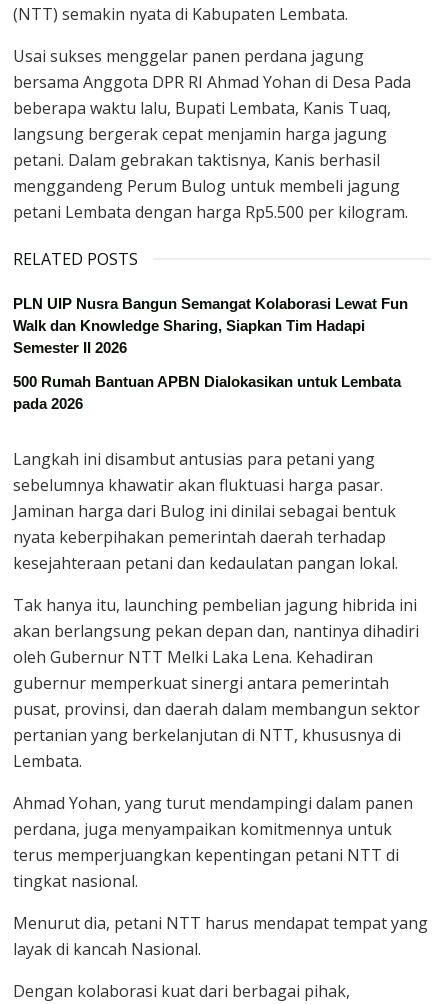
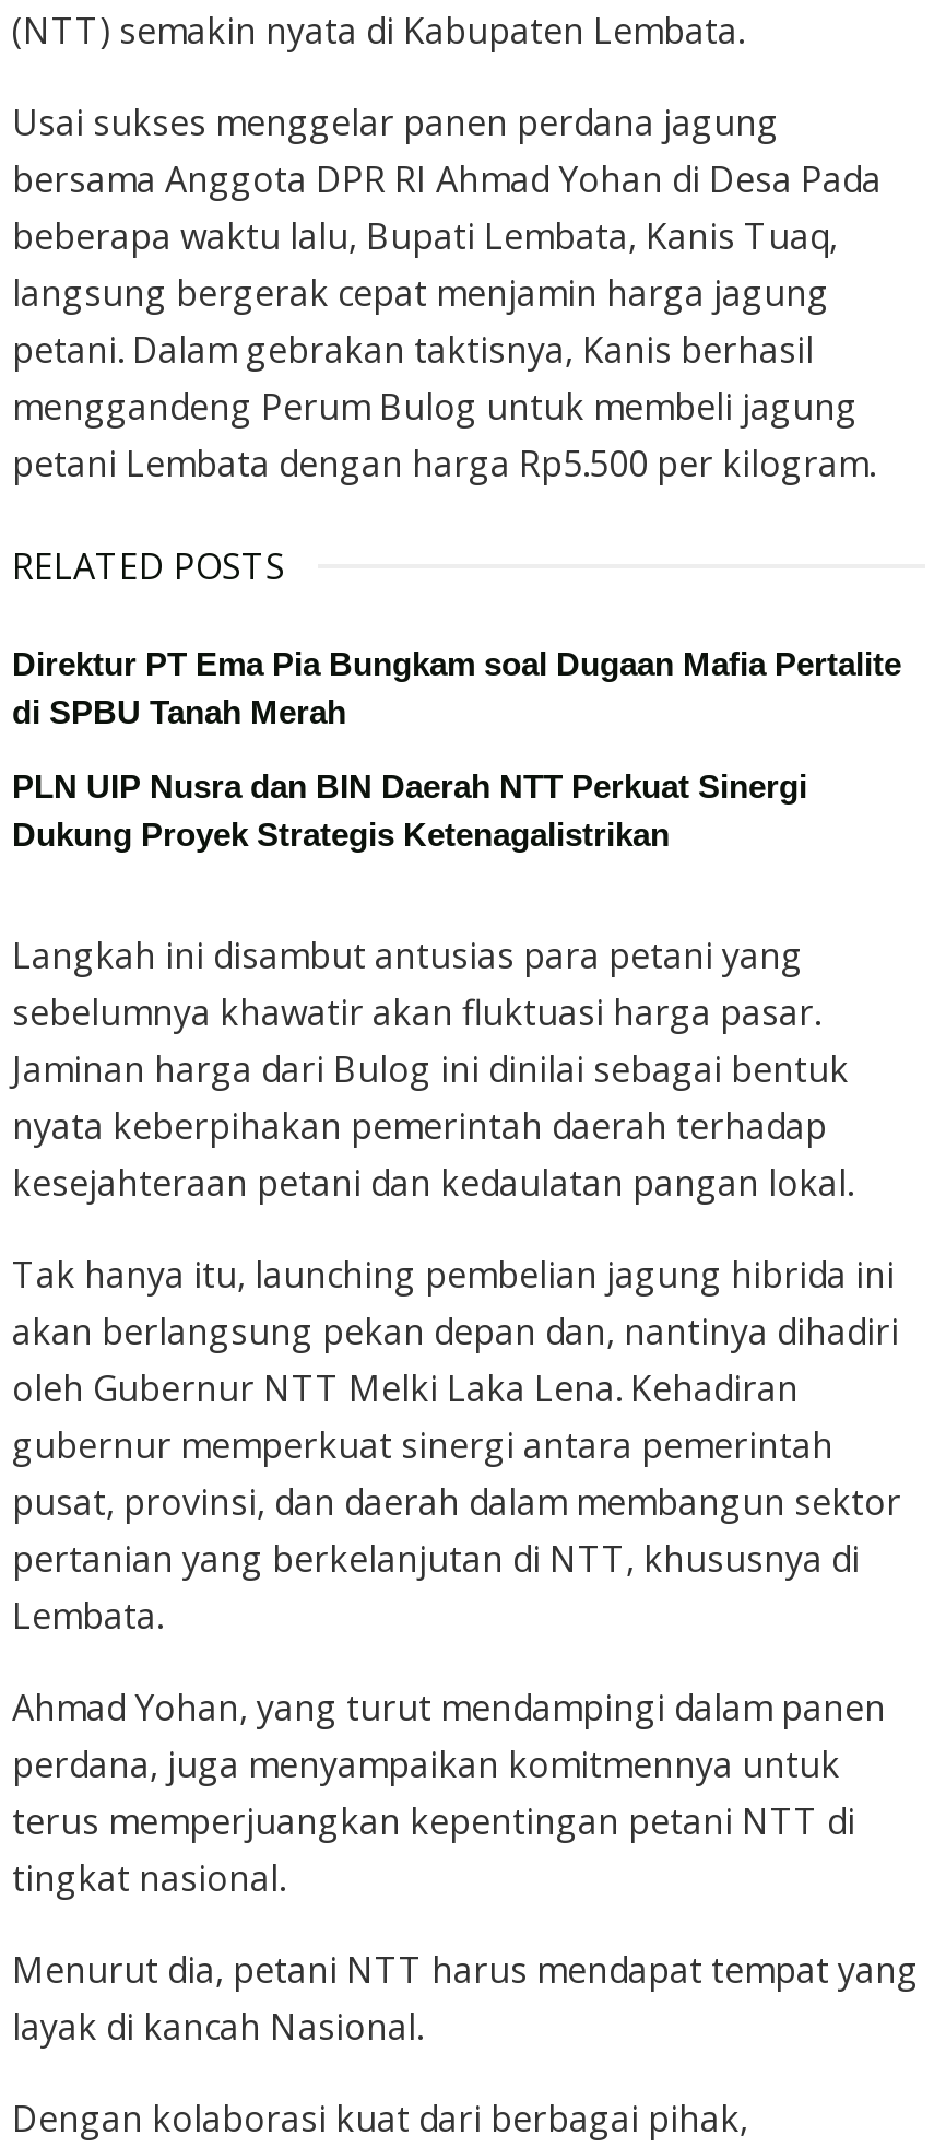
[13,295,408,356] PLN UIP Nusra Bangun Semangat Kolaborasi Lewat Fun | Walk dan Knowledge Sharing, Siapkan Tim Hadapi | Semester II 2026 -> [12,645,901,730] Direktur PT Ema Pia Bungkam soal Dugaan Mafia Pertalite | di SPBU Tanah Merah
[13,373,401,412] 500 Rumah Bantuan APBN Dialokasikan untuk Lembata | pada 2026 -> [12,767,807,853] PLN UIP Nusra dan BIN Daerah NTT Perkuat Sinergi | Dukung Proyek Strategis Ketenagalistrikan

